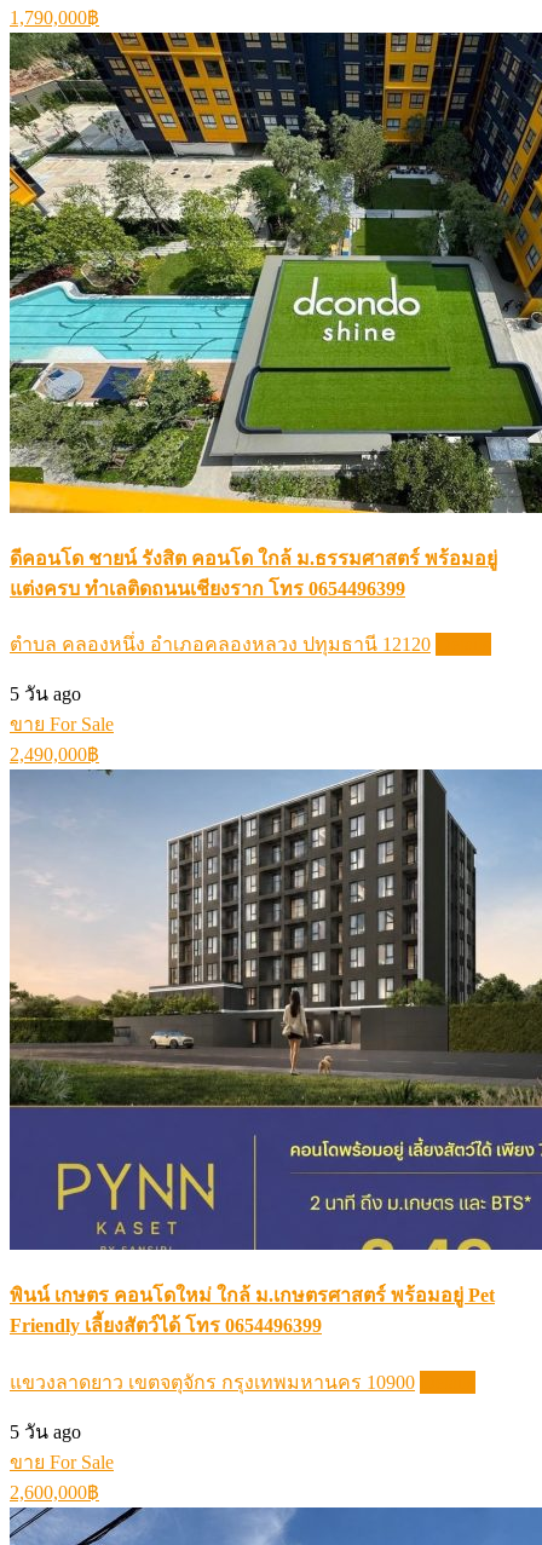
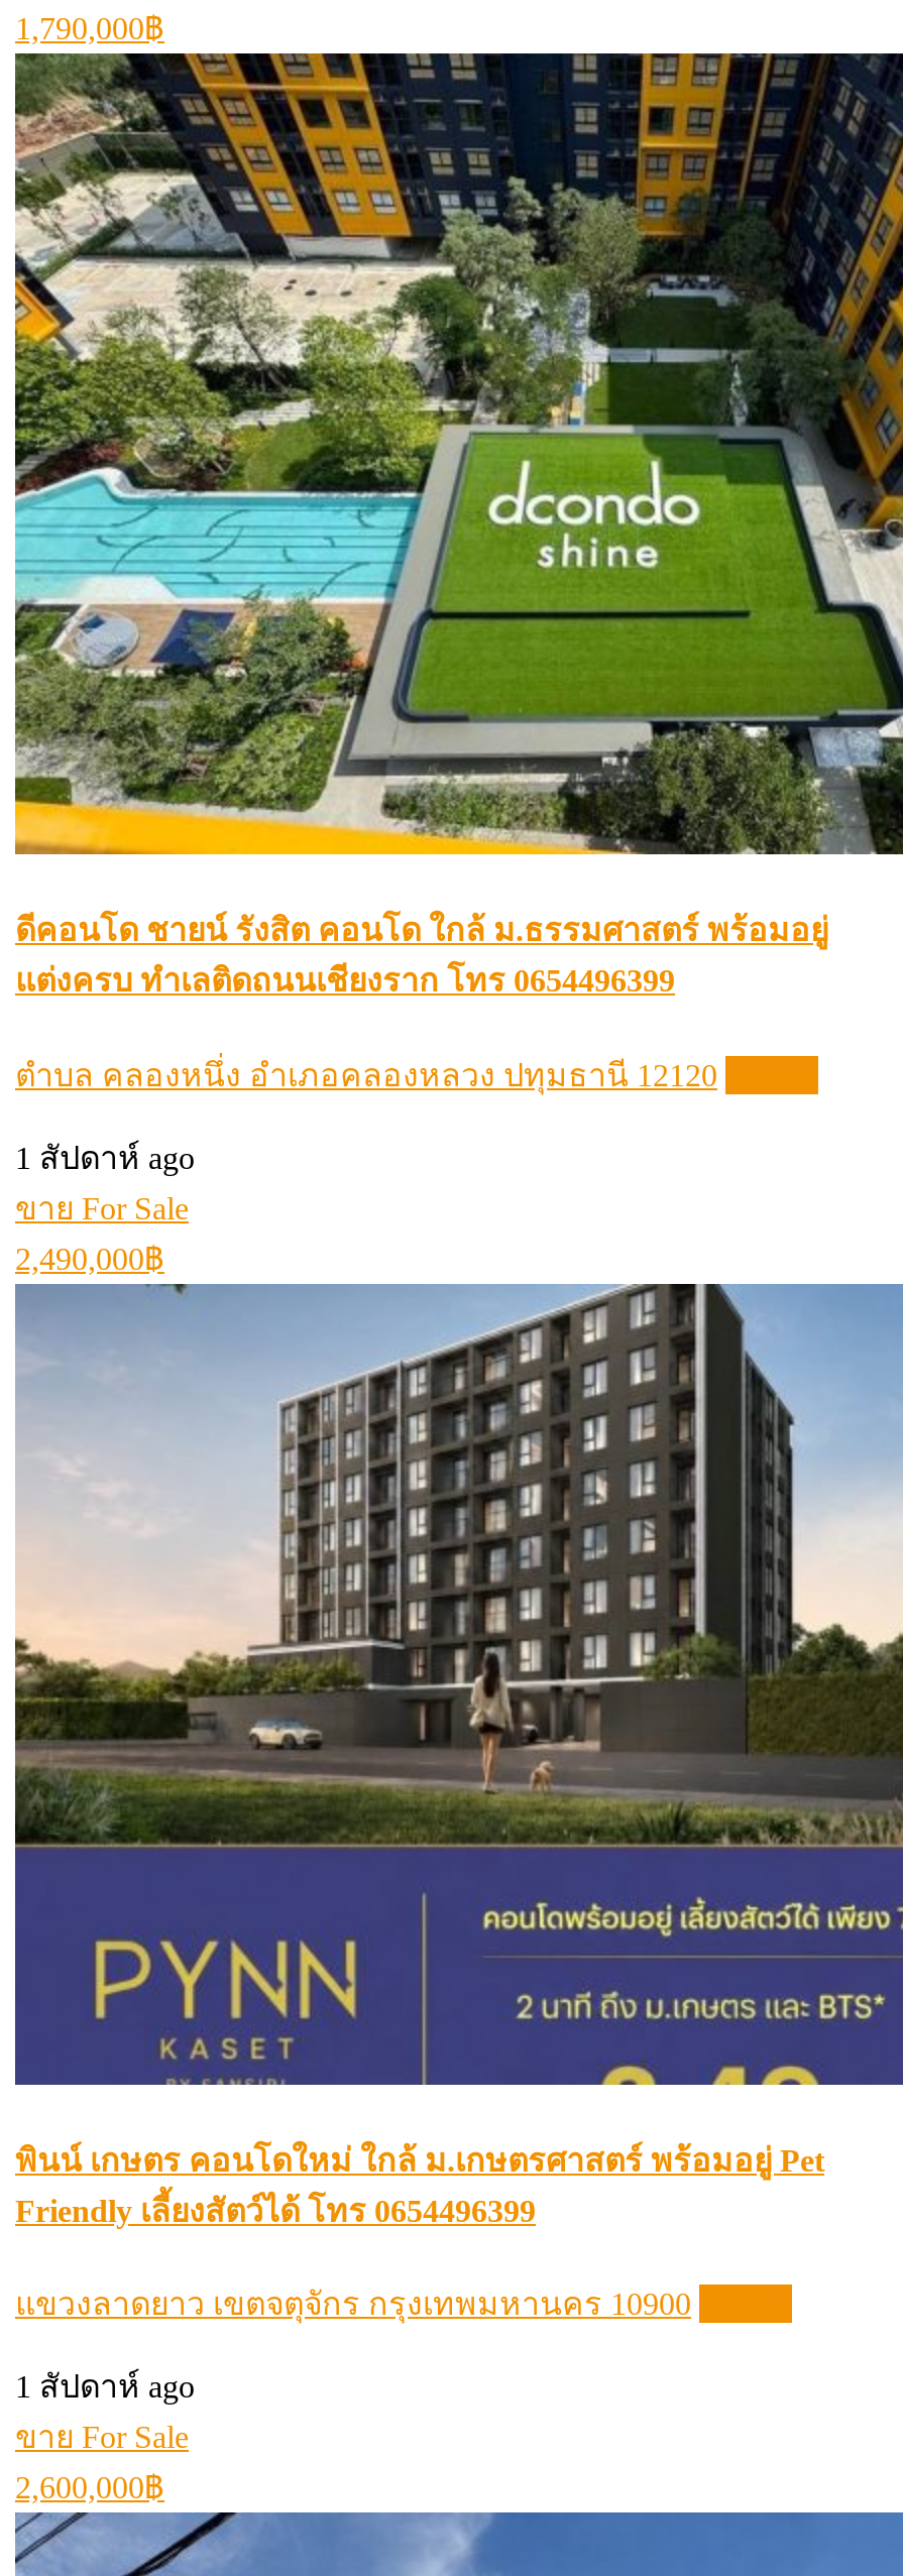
[10,684,81,704] 5 วัน ago -> [15,1140,195,1174] 1 สัปดาห์ ago
[10,1421,81,1442] 5 วัน ago -> [15,2370,195,2404] 1 สัปดาห์ ago

